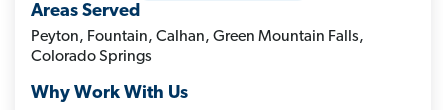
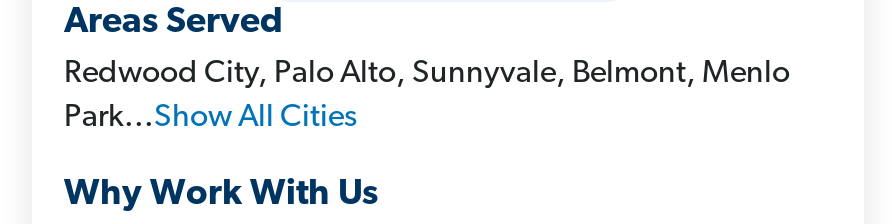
[31,29,364,65] Peyton, Fountain, Calhan, Green Mountain Falls, | Colorado Springs -> [64,59,790,135] Redwood City, Palo Alto, Sunnyvale, Belmont, Menlo | Park... Show All Cities

